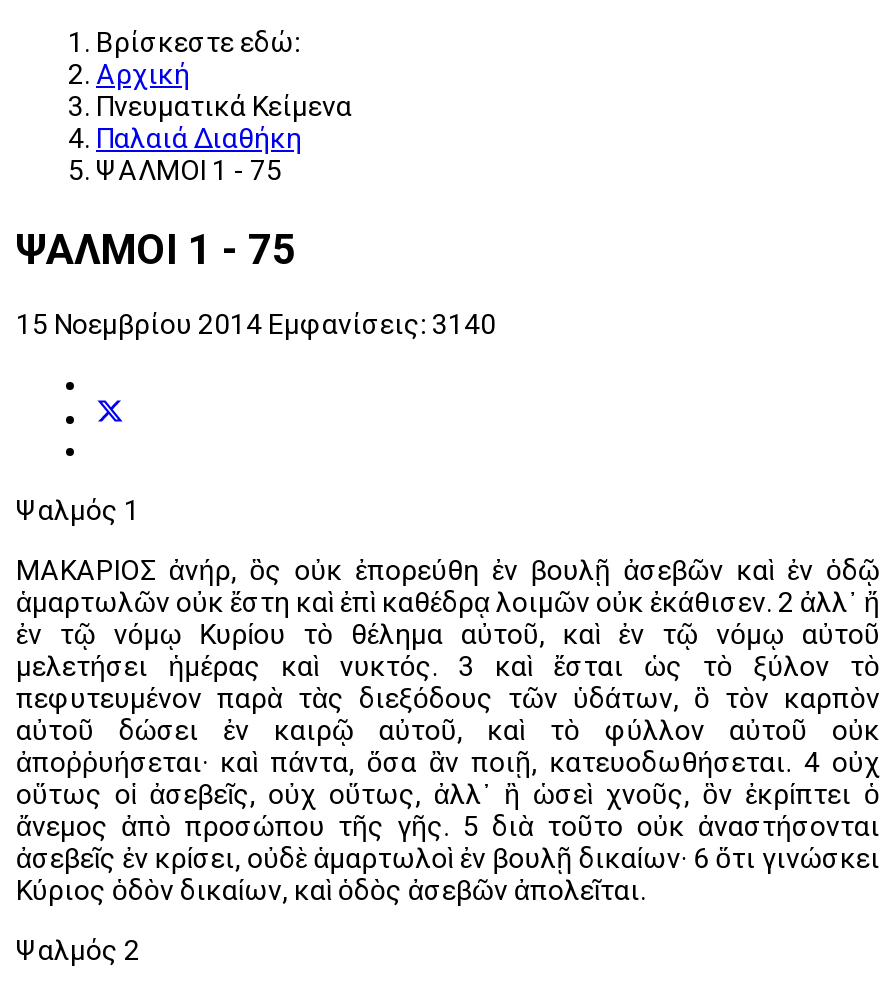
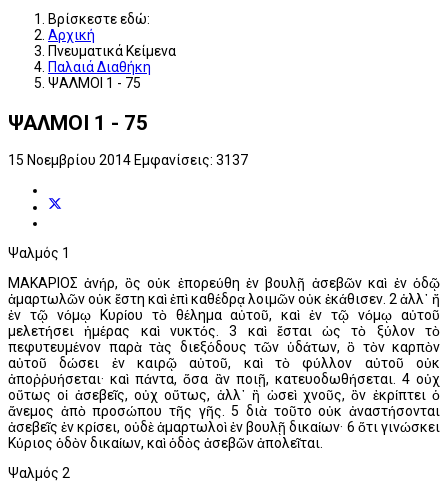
[16,308,496,340] 15 Νοεμβρίου 2014 Εμφανίσεις: 3140 -> [8,152,248,168] 15 Νοεμβρίου 2014 Εμφανίσεις: 3137

